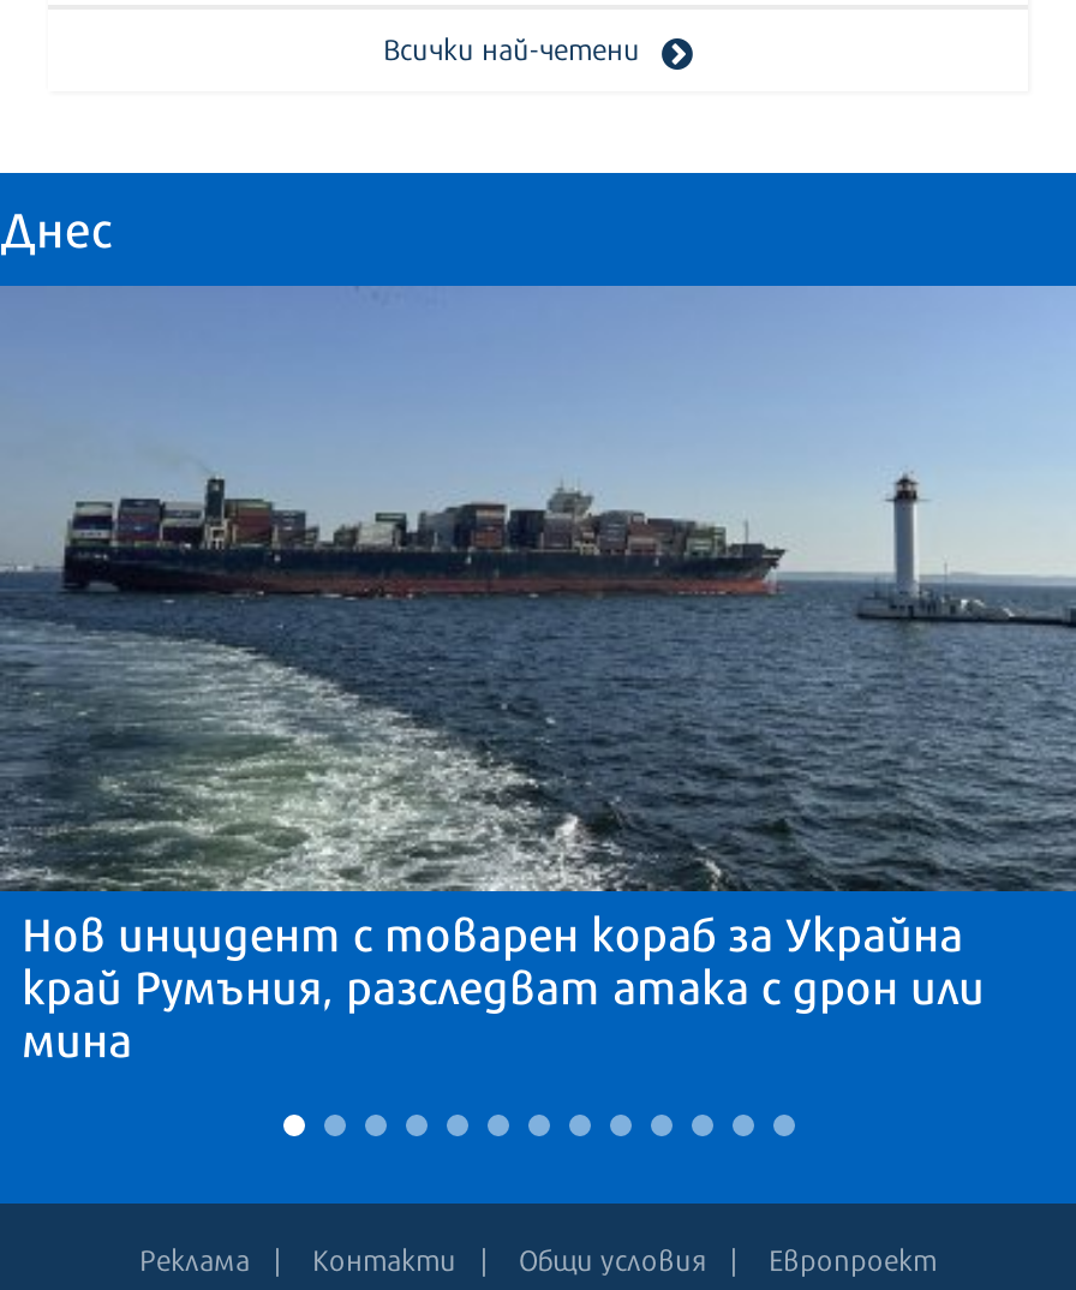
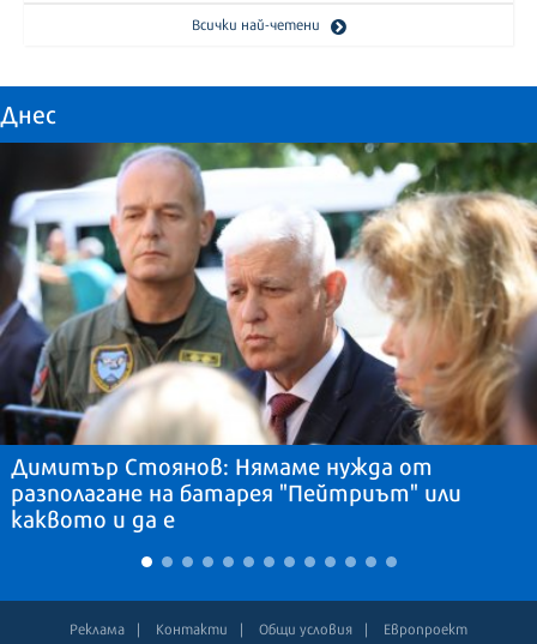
[7,283,1069,1071] [image] | Нов инцидент с товарен кораб за Украйна | край Румъния, разследват атака с дрон или | мина -> [4,142,533,535] [image] | Димитър Стоянов: Нямаме нужда от | разполагане на батарея "Пейтриът" или | каквото и да е

